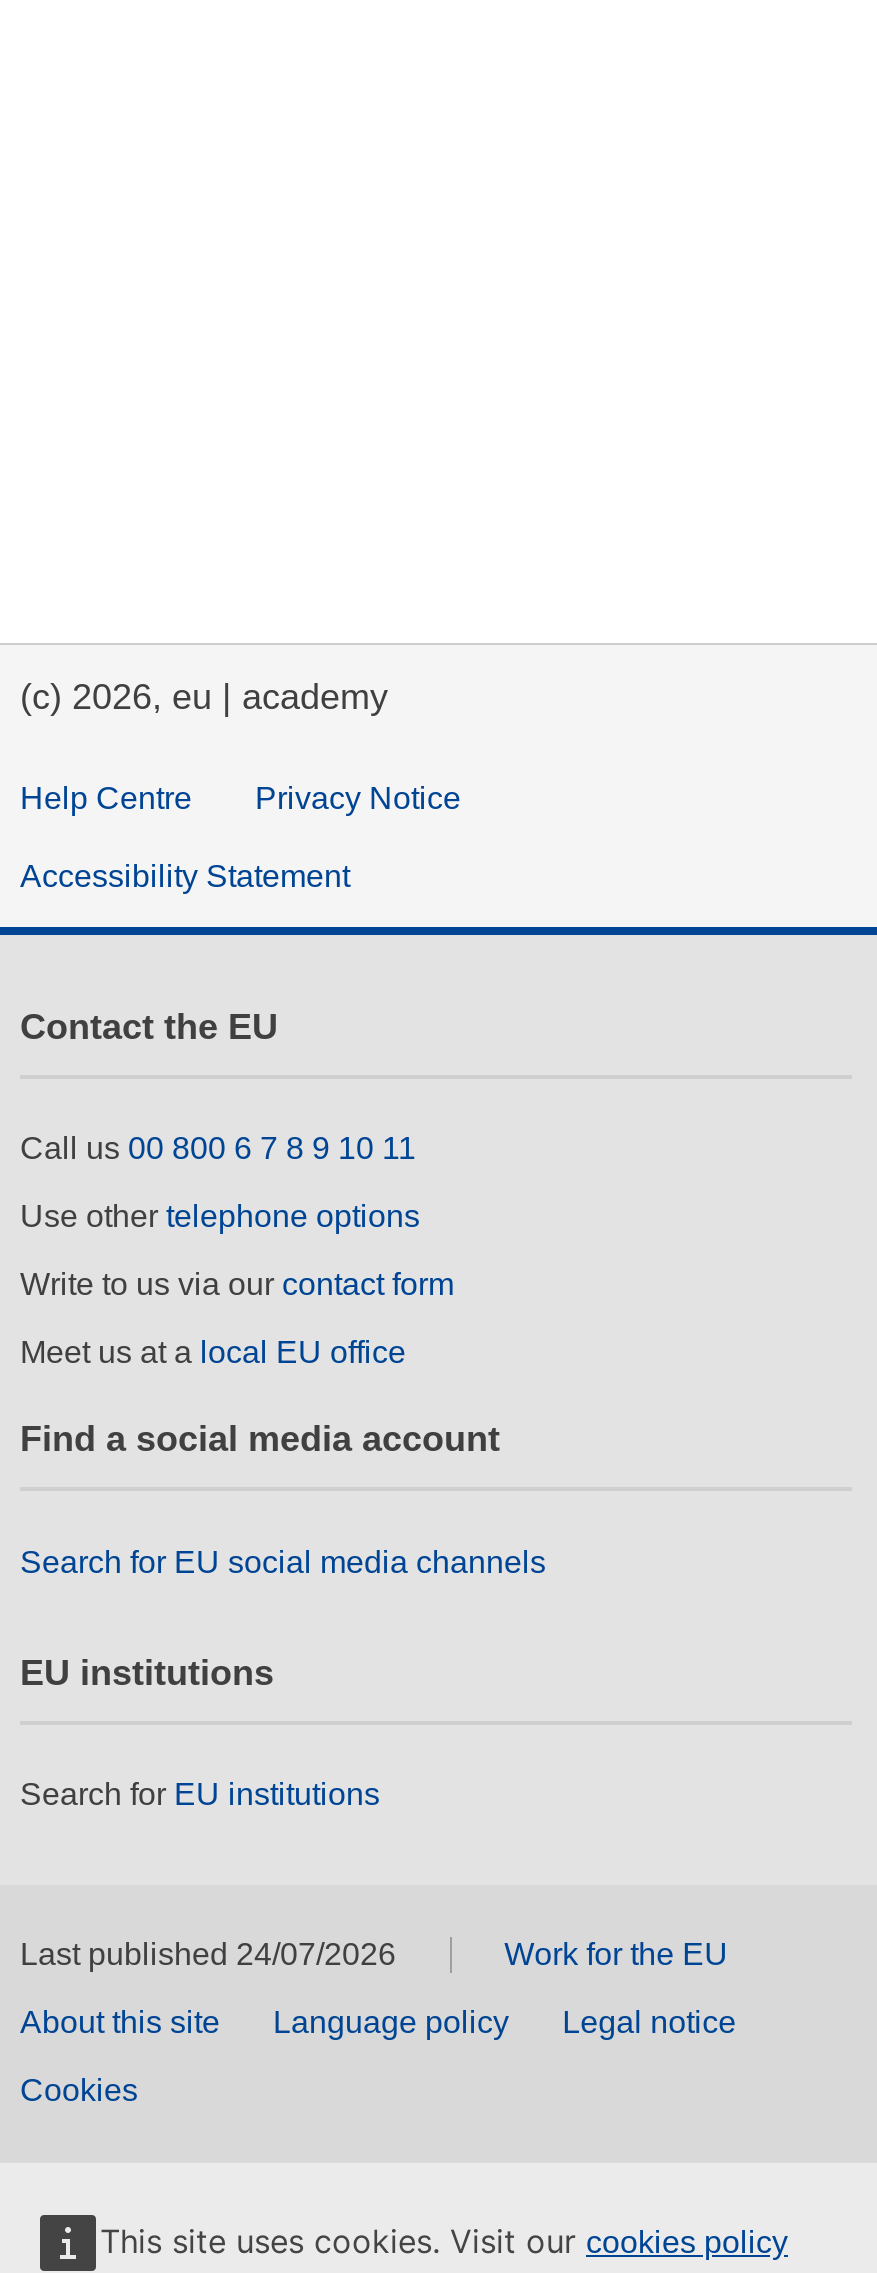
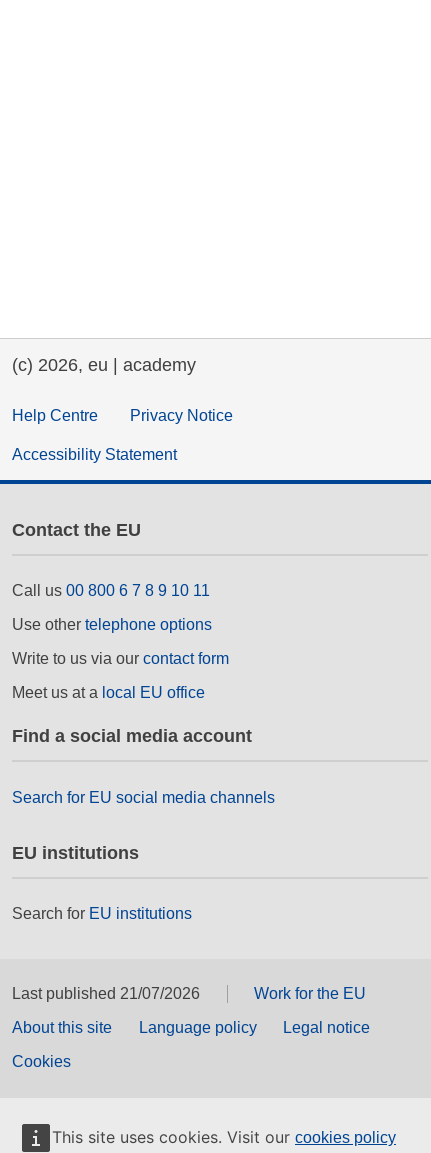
[20,1938,396,1972] Last published 24/07/2026 -> [12,985,200,1002] Last published 21/07/2026

